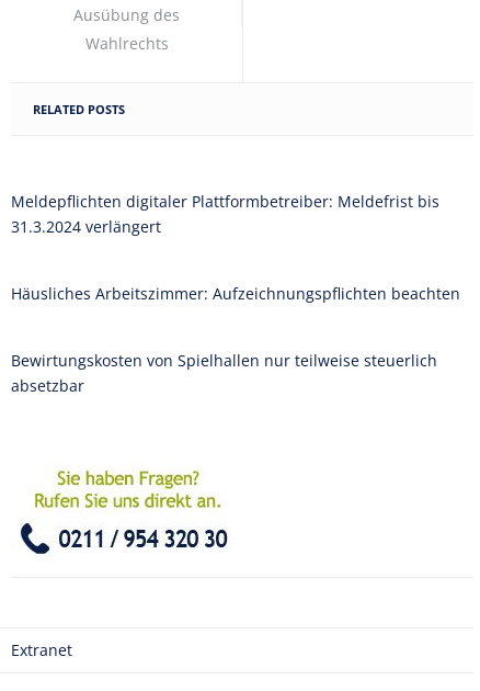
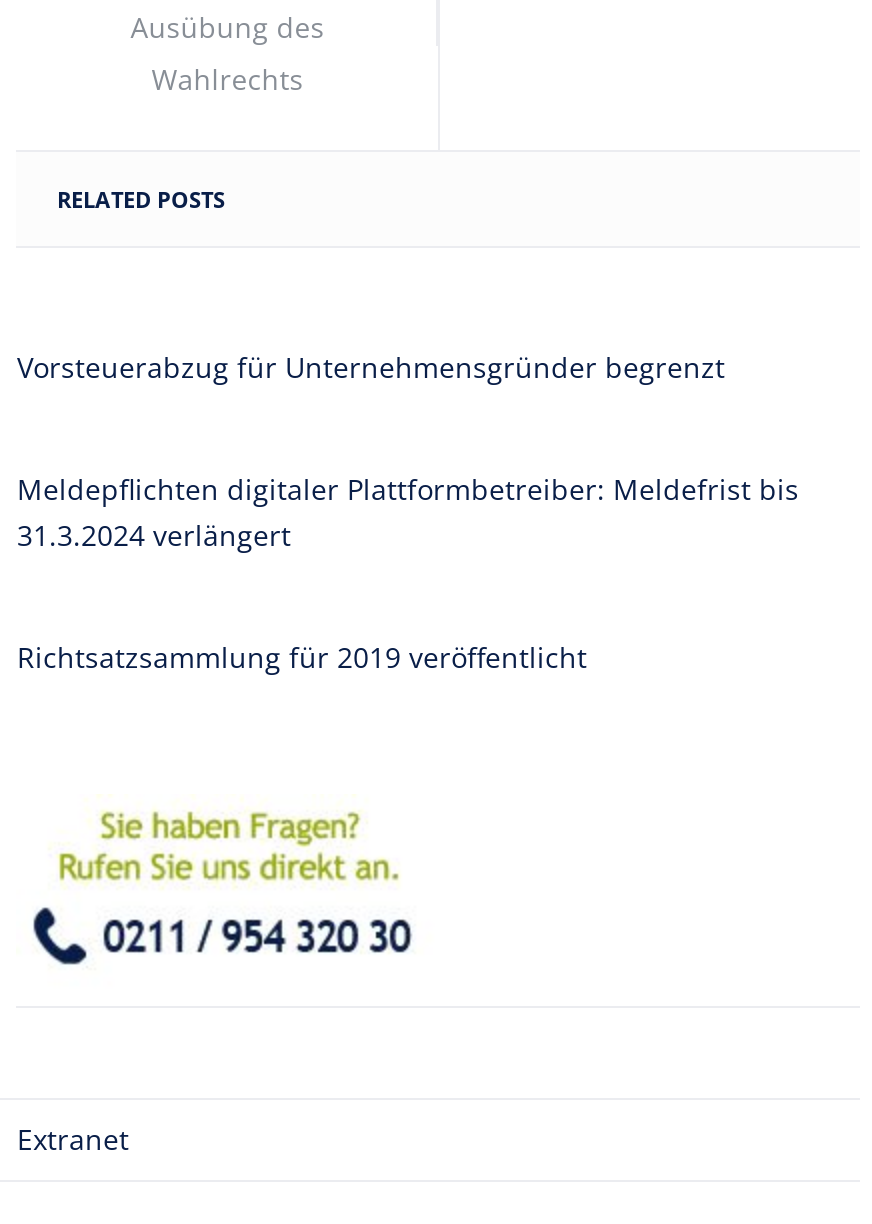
none -> [17,347,725,385] Vorsteuerabzug für Unternehmensgründer begrenzt
moved [11,190,440,236] -> [17,469,799,553]: Meldepflichten digitaler Plattformbetreiber: Meldefrist bis | 31.3.2024 verlängert
[11,282,461,395] Häusliches Arbeitszimmer: Aufzeichnungspflichten beachten | Bewirtungskosten von Spielhallen nur teilweise steuerlich | absetzbar -> [17,637,587,675] Richtsatzsammlung für 2019 veröffentlicht

